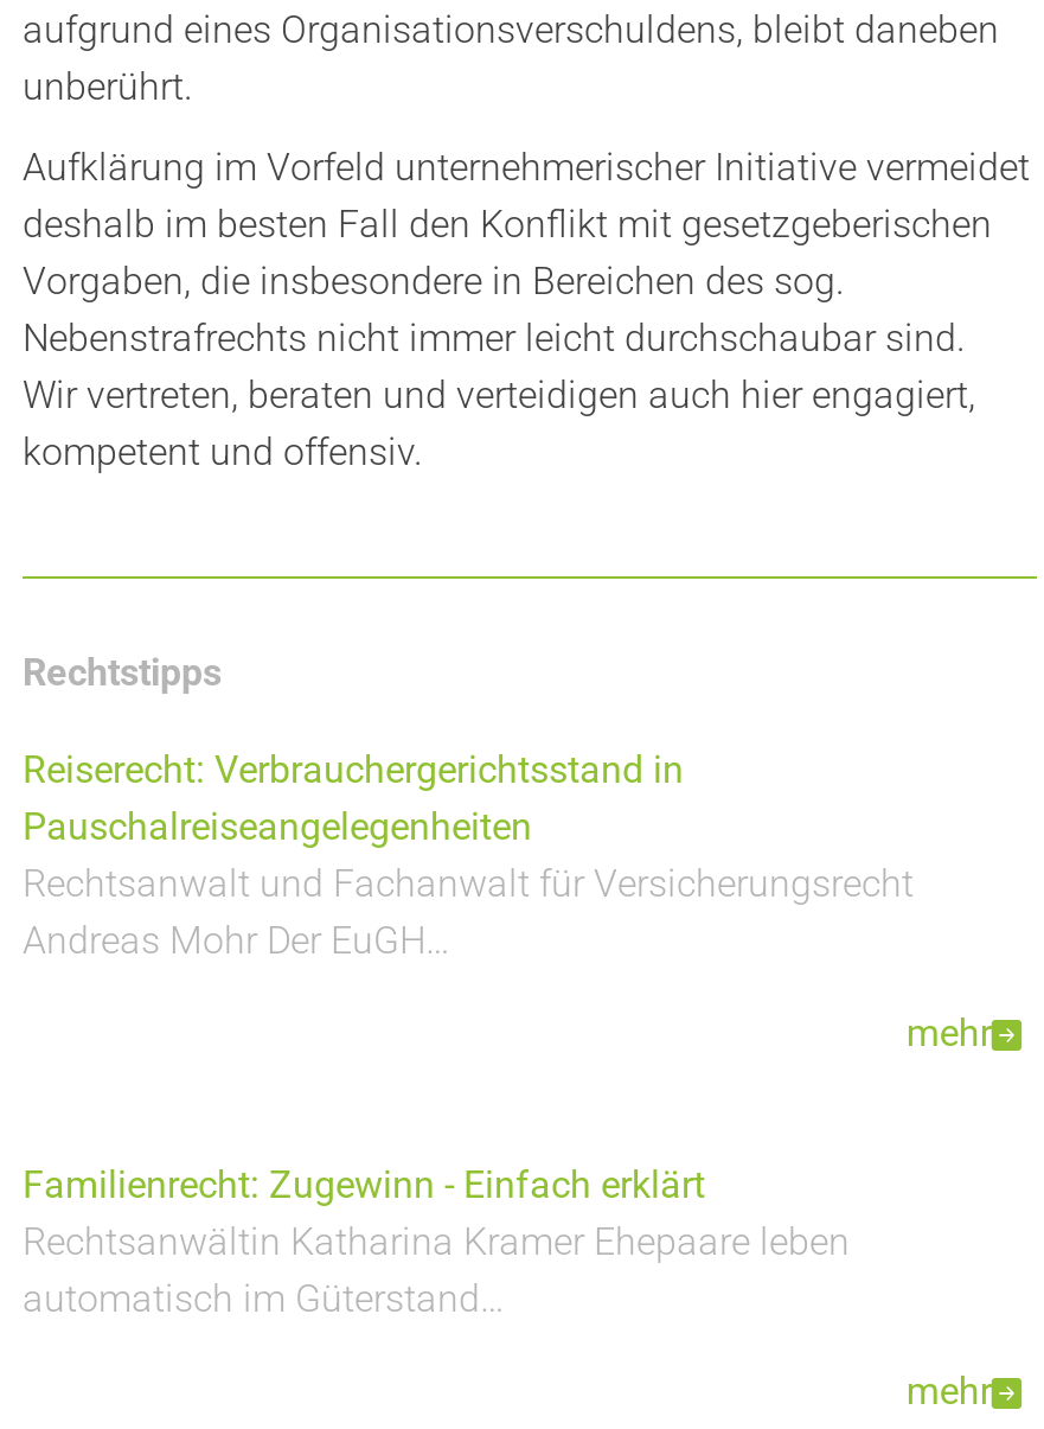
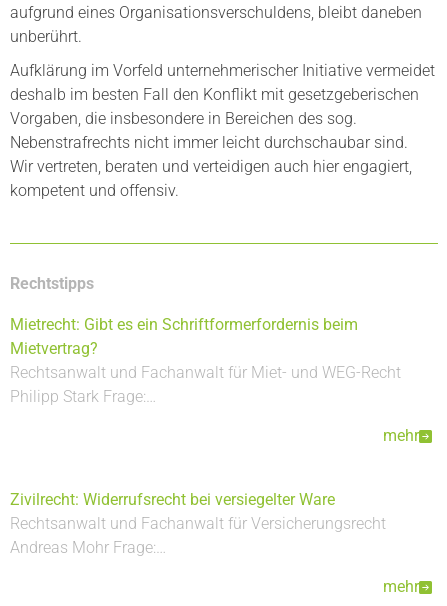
[23,748,684,963] Reiserecht: Verbrauchergerichtsstand in | Pauschalreiseangelegenheiten | Andreas Mohr Der EuGH… -> [10,315,401,406] Mietrecht: Gibt es ein Schriftformerfordernis beim | Mietvertrag? | Rechtsanwalt und Fachanwalt für Miet- und WEG-Recht | Philipp Stark Frage:…
moved [23,861,914,906] -> [10,514,386,533]: Rechtsanwalt und Fachanwalt für Versicherungsrecht
[23,1163,850,1322] Familienrecht: Zugewinn - Einfach erklärt | Rechtsanwältin Katharina Kramer Ehepaare leben | automatisch im Güterstand… -> [10,490,335,557] Zivilrecht: Widerrufsrecht bei versiegelter Ware | Andreas Mohr Frage:…

